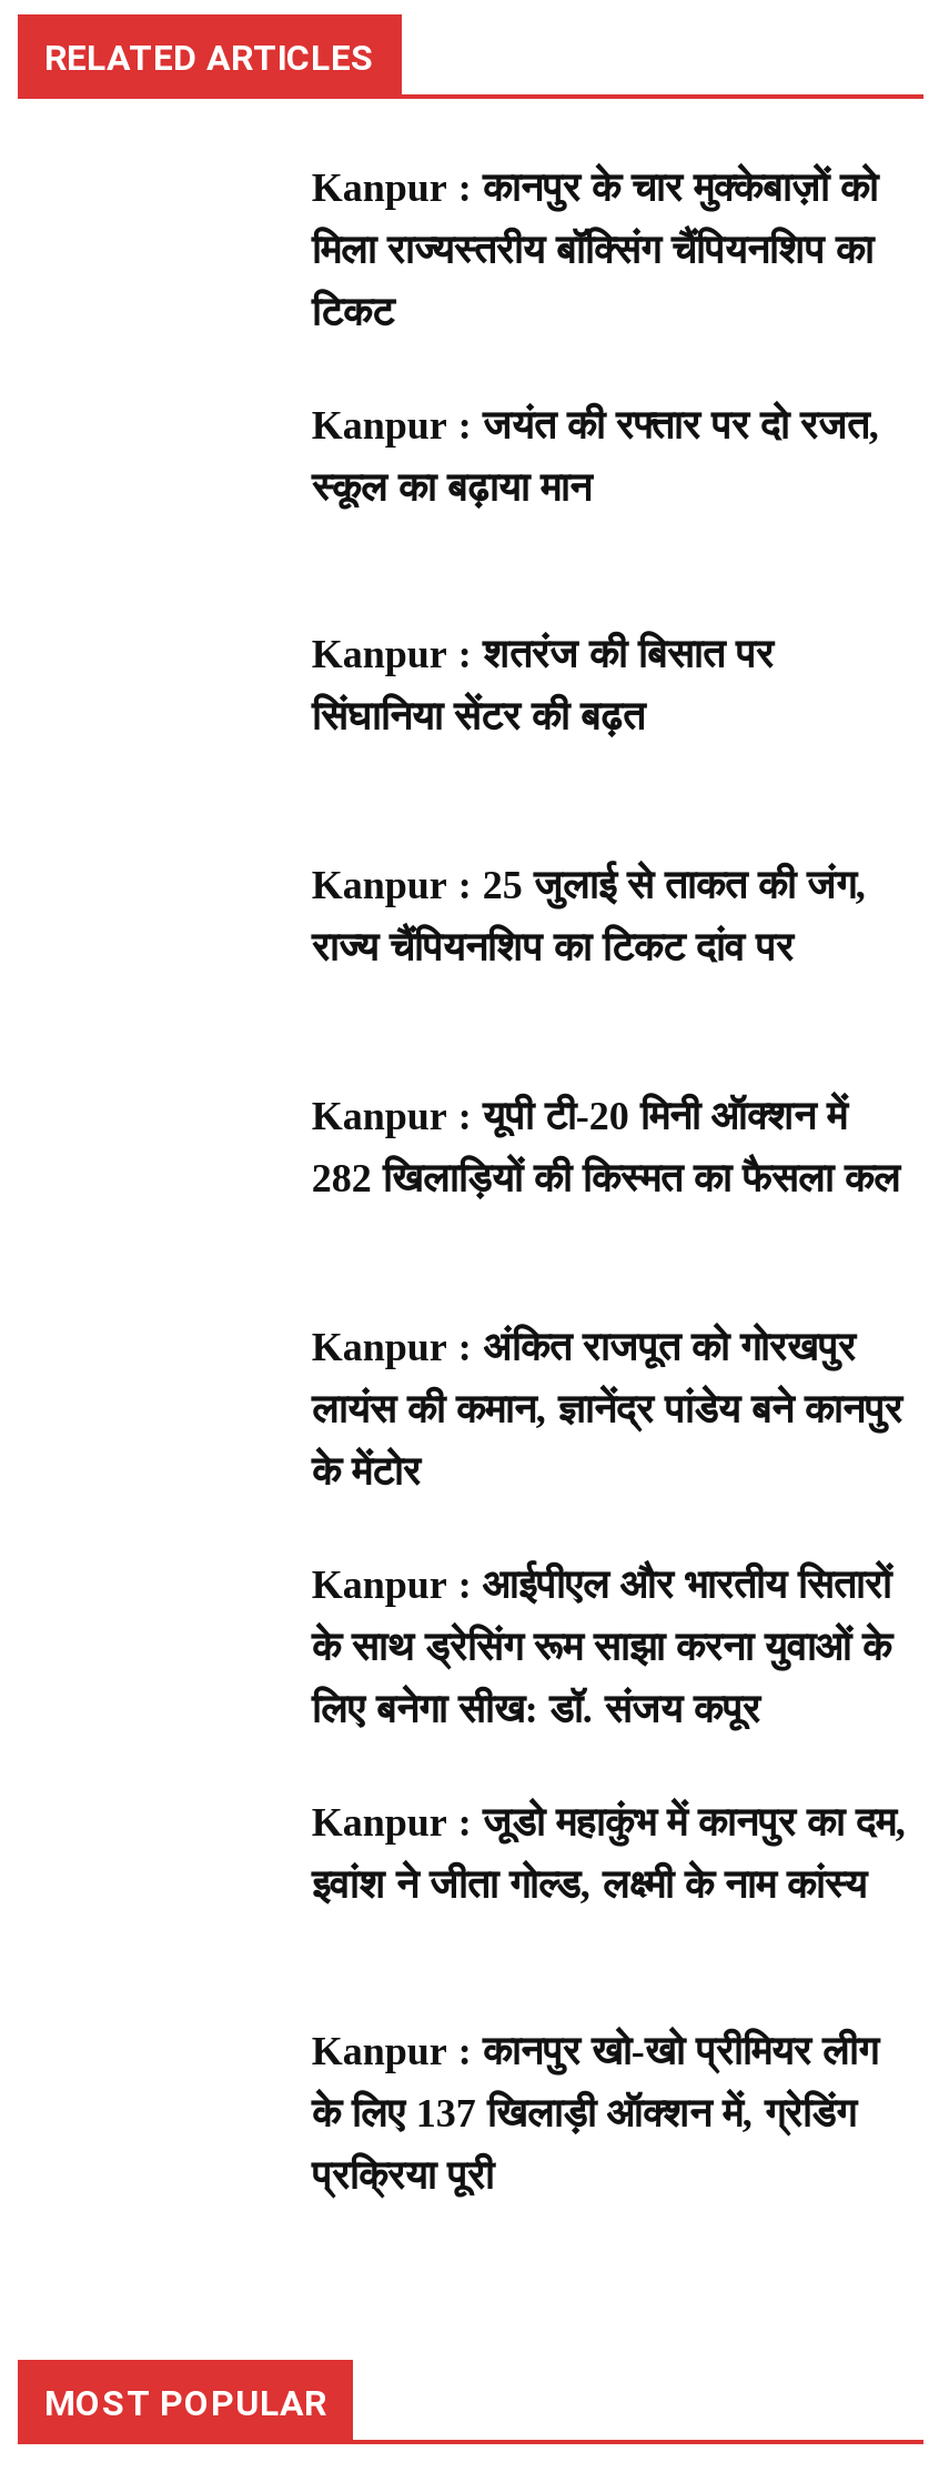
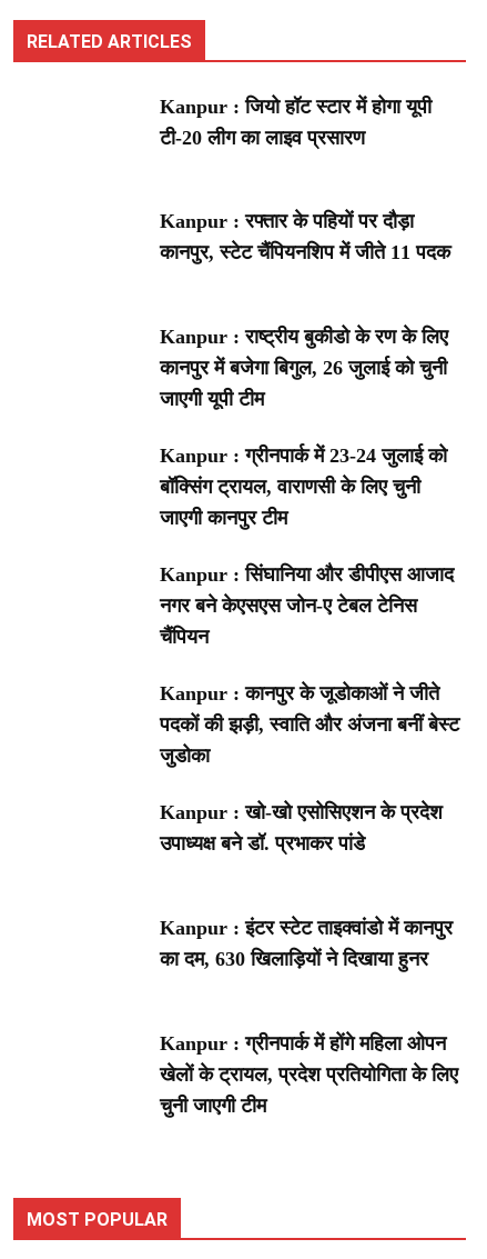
[312,165,878,334] Kanpur : कानपुर के चार मुक्केबाज़ों को | मिला राज्यस्तरीय बॉक्सिंग चैंपियनशिप का | टिकट -> [160,95,432,149] Kanpur : जियो हॉट स्टार में होगा यूपी | टी-20 लीग का लाइव प्रसारण
[312,403,880,509] Kanpur : जयंत की रफ्तार पर दो रजत, | स्कूल का बढ़ाया मान -> [160,211,451,264] Kanpur : रफ्तार के पहियों पर दौड़ा | कानपुर, स्टेट चैंपियनशिप में जीते 11 पदक
[312,633,773,740] Kanpur : शतरंज की बिसात पर | सिंघानिया सेंटर की बढ़त -> [160,326,449,410] Kanpur : राष्ट्रीय बुकीडो के रण के लिए | कानपुर में बजेगा बिगुल, 26 जुलाई को चुनी | जाएगी यूपी टीम
[312,863,867,970] Kanpur : 25 जुलाई से ताकत की जंग, | राज्य चैंपियनशिप का टिकट दांव पर -> [160,445,448,529] Kanpur : ग्रीनपार्क में 23-24 जुलाई को | बॉक्सिंग ट्रायल, वाराणसी के लिए चुनी | जाएगी कानपुर टीम
[312,1093,900,1200] Kanpur : यूपी टी-20 मिनी ऑक्शन में | 282 खिलाड़ियों की किस्मत का फैसला कल -> [160,564,454,648] Kanpur : सिंघानिया और डीपीएस आजाद | नगर बने केएसएस जोन-ए टेबल टेनिस | चैंपियन
[312,1324,902,1493] Kanpur : अंकित राजपूत को गोरखपुर | लायंस की कमान, ज्ञानेंद्र पांडेय बने कानपुर | के मेंटोर -> [160,683,460,767] Kanpur : कानपुर के जूडोकाओं ने जीते | पदकों की झड़ी, स्वाति और अंजना बनीं बेस्ट | जुडोका
[312,1561,891,1730] Kanpur : आईपीएल और भारतीय सितारों | के साथ ड्रेसिंग रूम साझा करना युवाओं के | लिए बनेगा सीख: डॉ. संजय कपूर -> [160,801,443,855] Kanpur : खो-खो एसोसिएशन के प्रदेश | उपाध्यक्ष बने डॉ. प्रभाकर पांडे
[312,1799,907,1906] Kanpur : जूडो महाकुंभ में कानपुर का दम, | इवांश ने जीता गोल्ड, लक्ष्मी के नाम कांस्य -> [160,917,453,970] Kanpur : इंटर स्टेट ताइक्वांडो में कानपुर | का दम, 630 खिलाड़ियों ने दिखाया हुनर
[312,2029,878,2198] Kanpur : कानपुर खो-खो प्रीमियर लीग | के लिए 137 खिलाड़ी ऑक्शन में, ग्रेडिंग | प्रक्रिया पूरी -> [160,1032,459,1116] Kanpur : ग्रीनपार्क में होंगे महिला ओपन | खेलों के ट्रायल, प्रदेश प्रतियोगिता के लिए | चुनी जाएगी टीम

